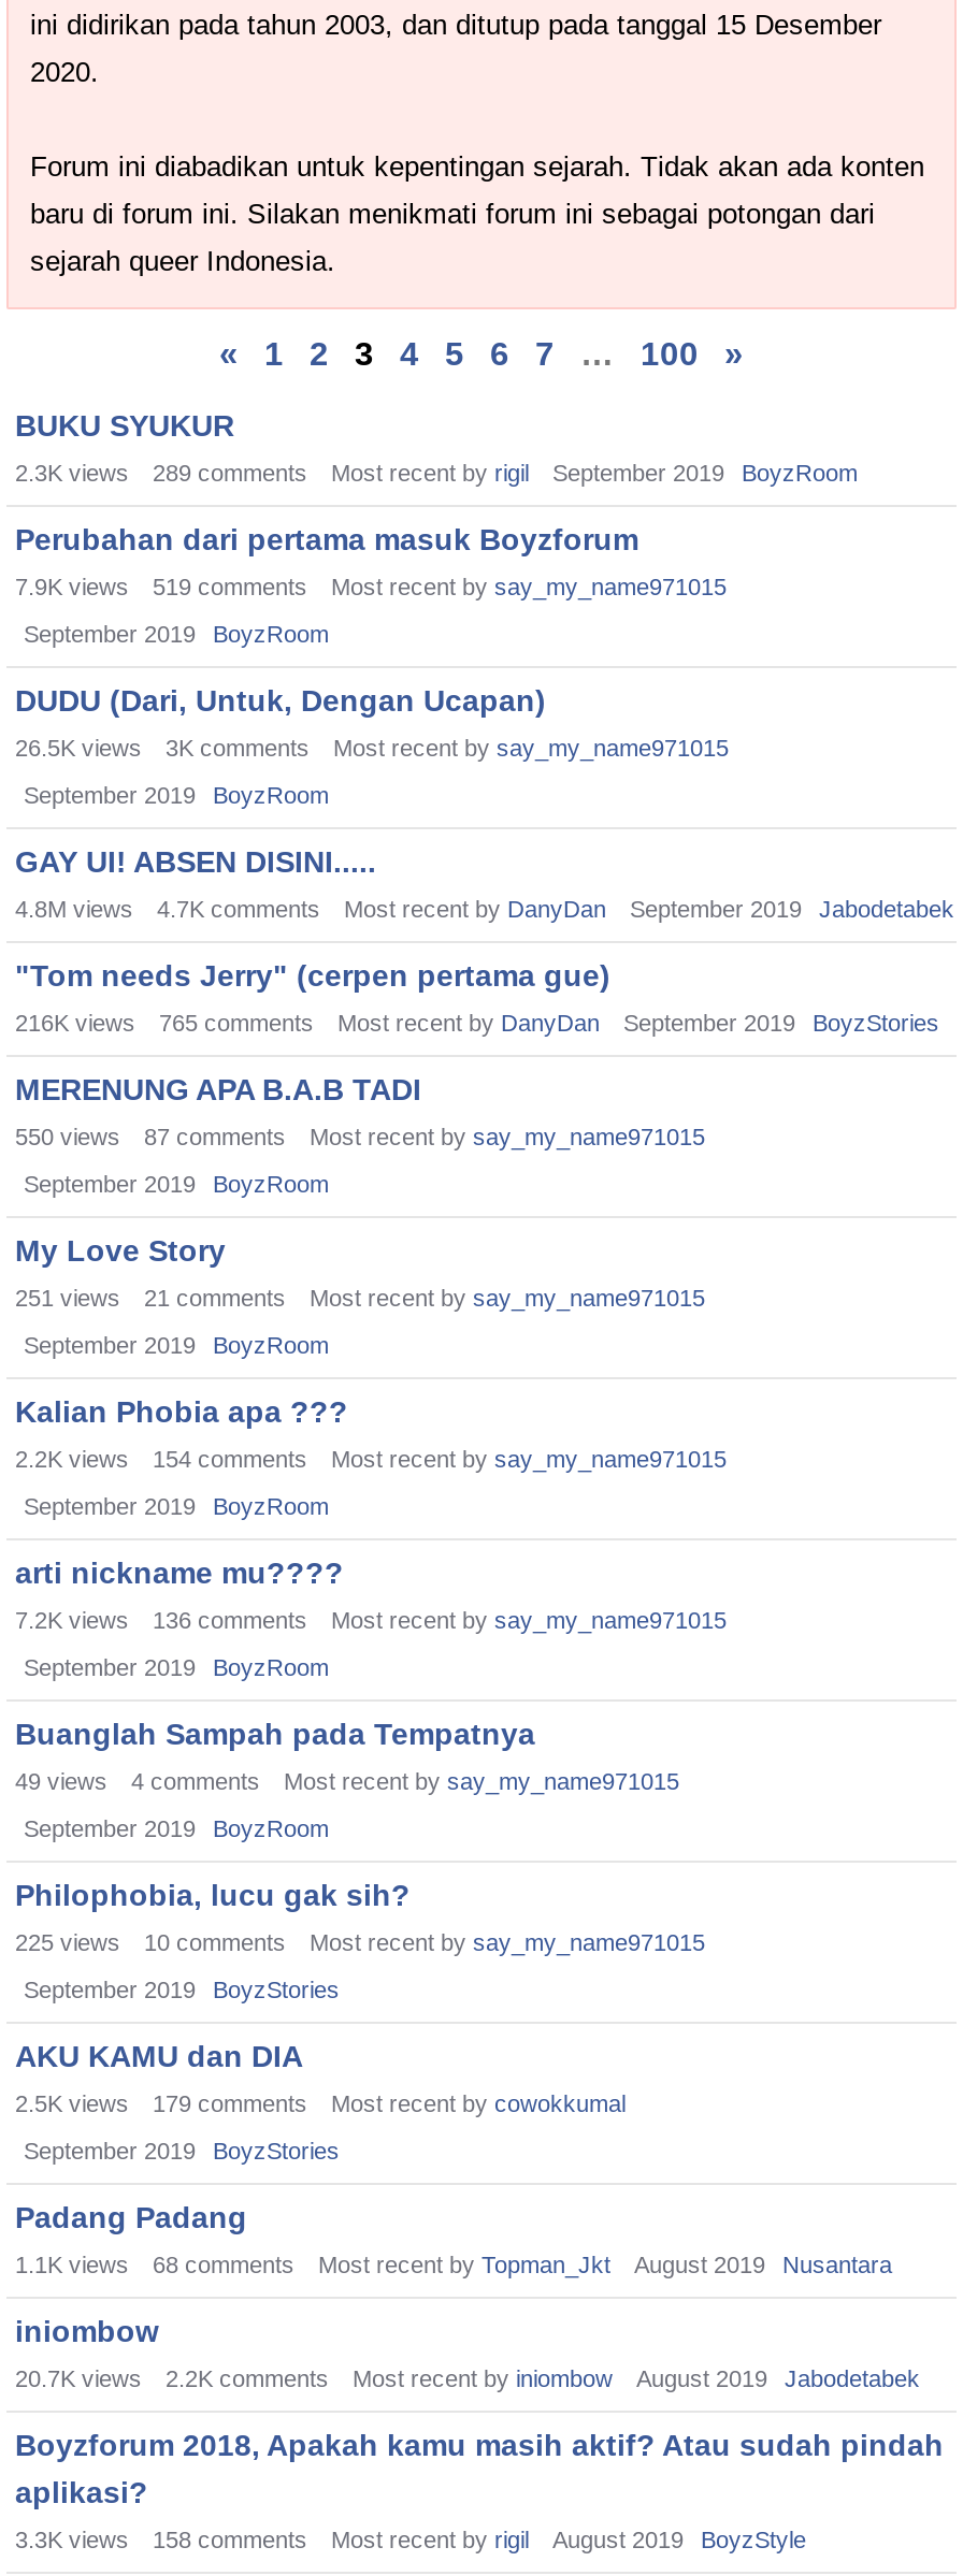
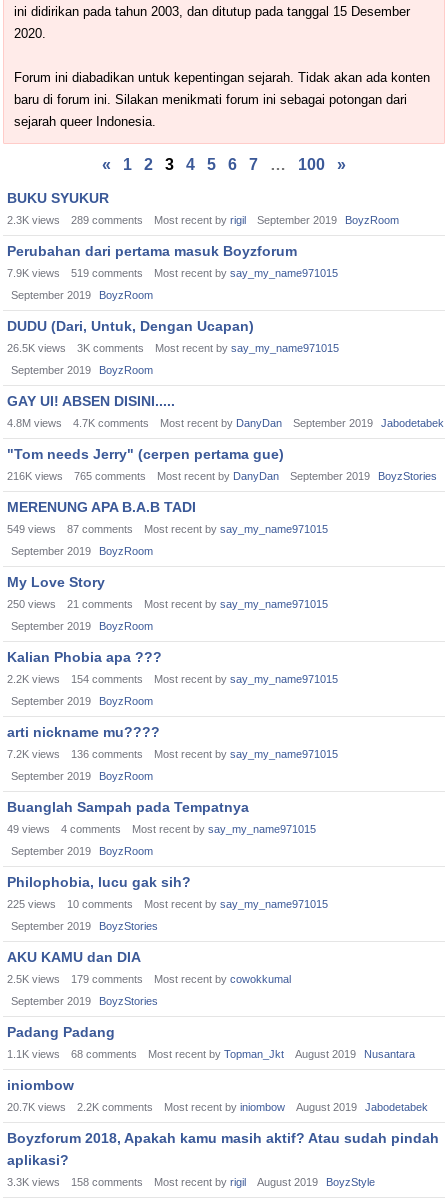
[15,1124,705,1149] 550 views 87 comments Most recent by say_my_name971015 -> [7,523,328,535] 549 views 87 comments Most recent by say_my_name971015
[15,1285,705,1311] 251 views 21 comments Most recent by say_my_name971015 -> [7,598,328,610] 250 views 21 comments Most recent by say_my_name971015

